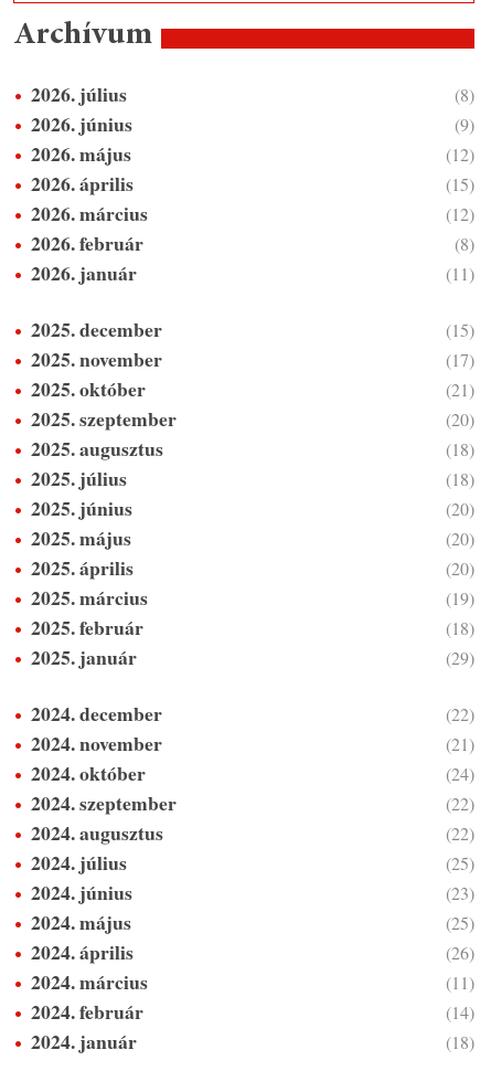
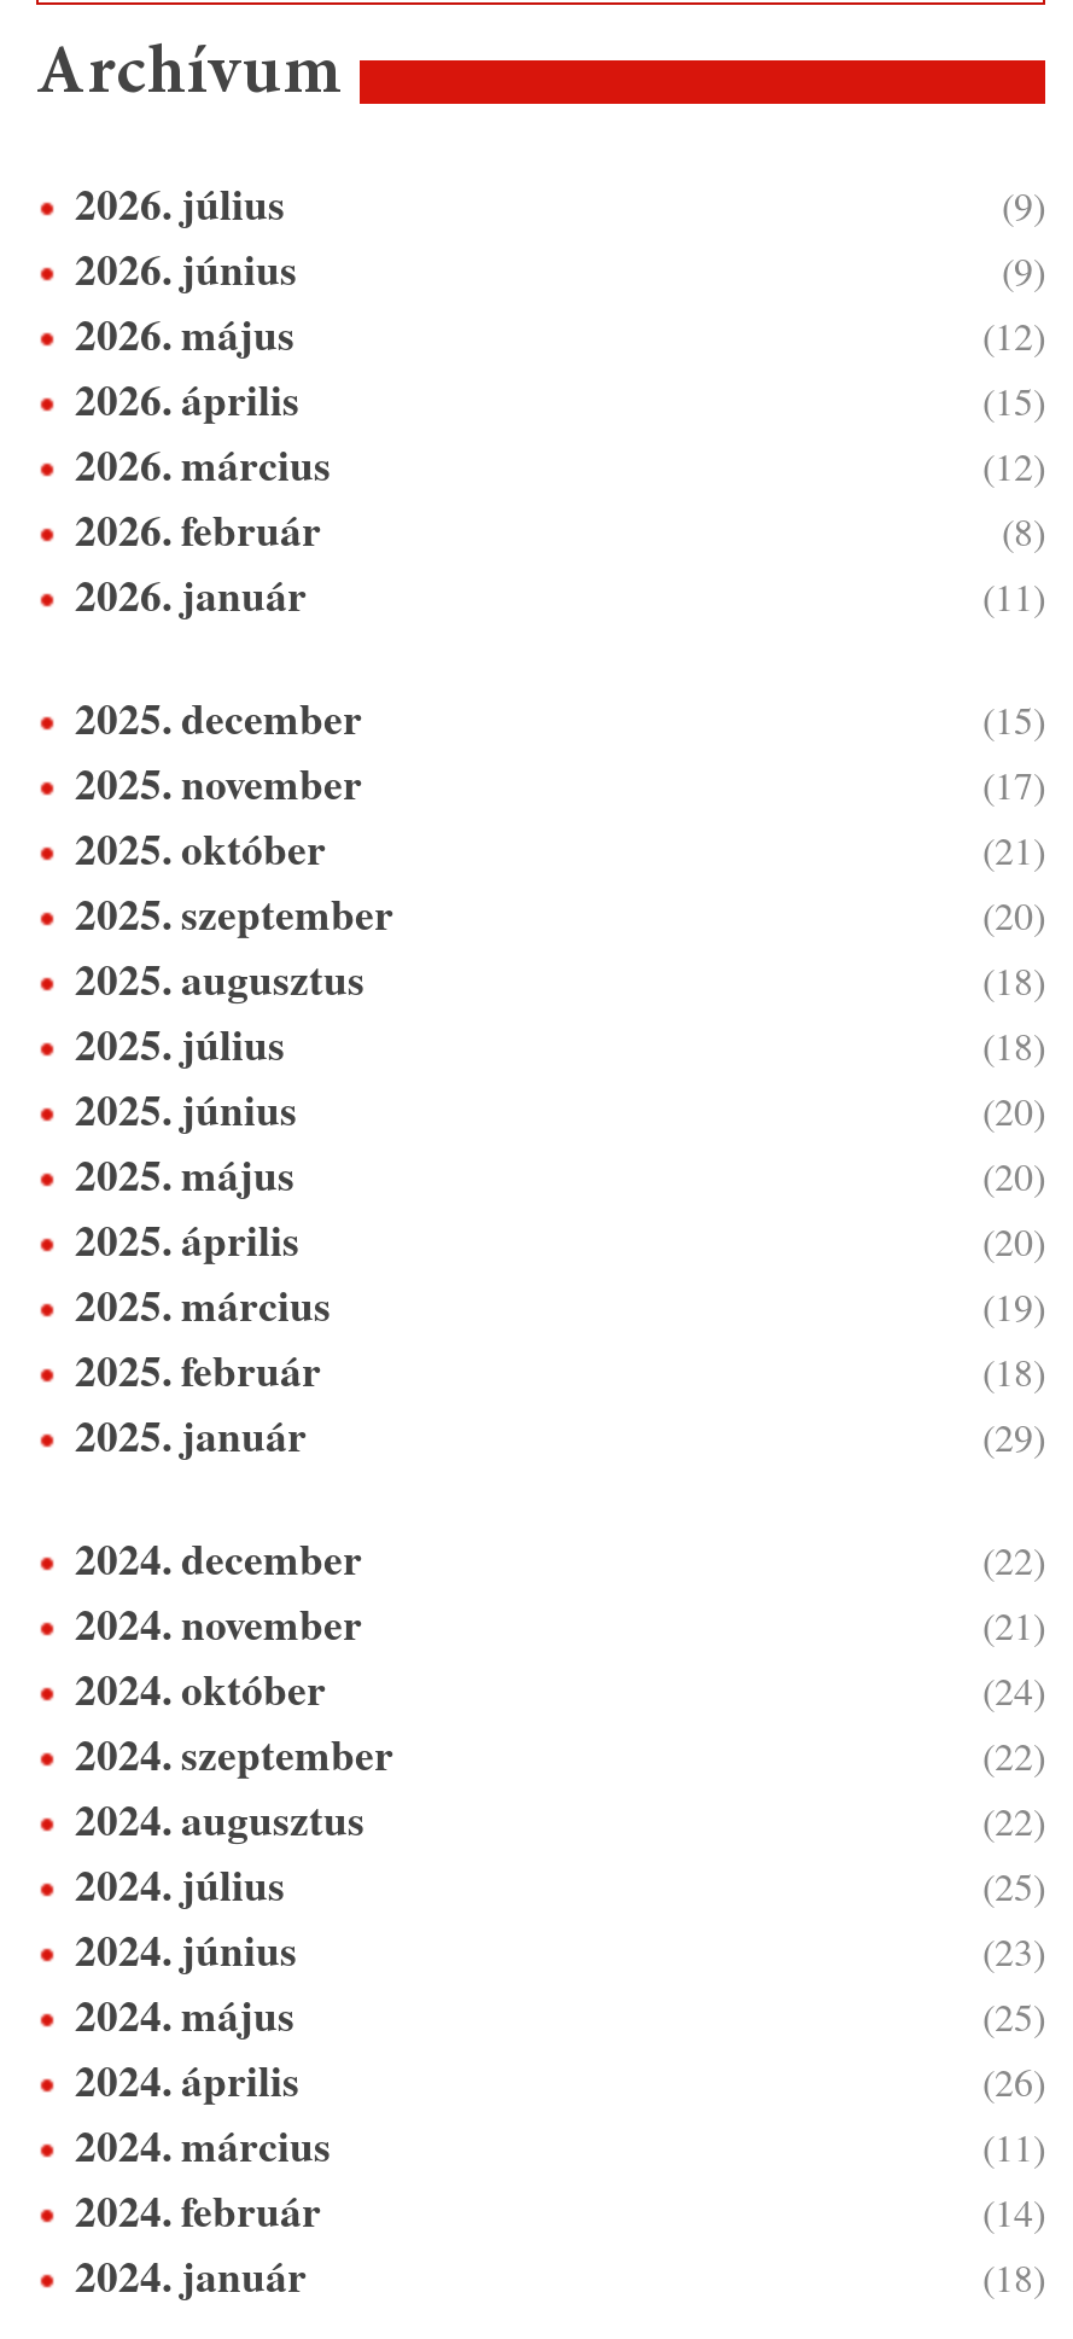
[455,83,474,106] (8) -> [1002,179,1045,229] (9)

